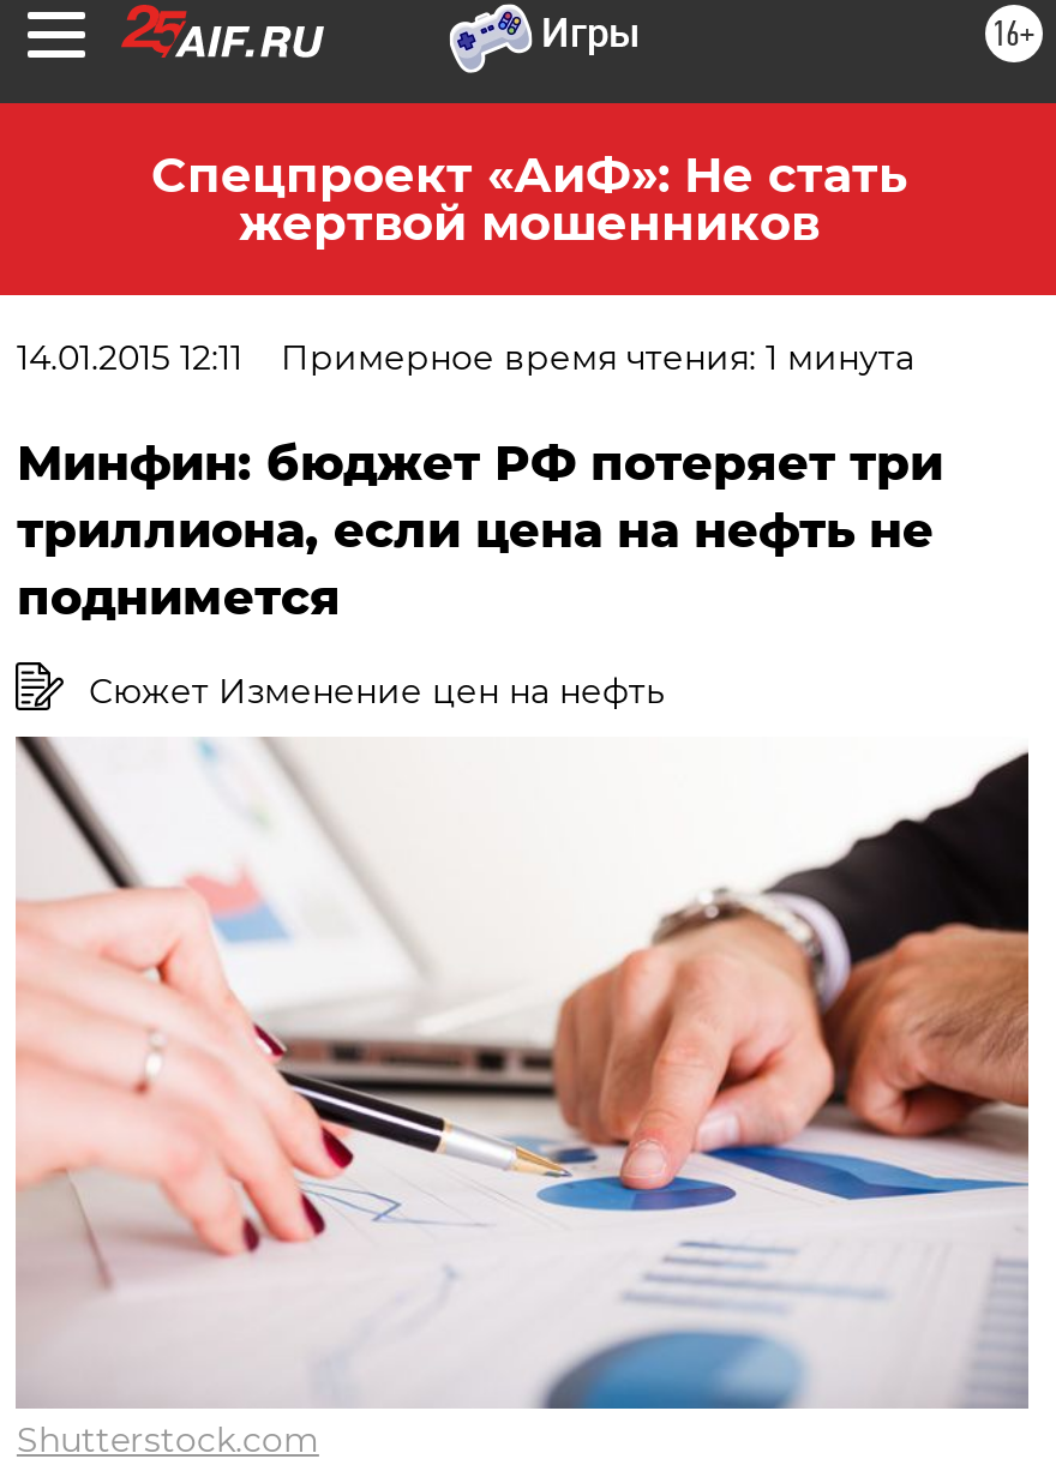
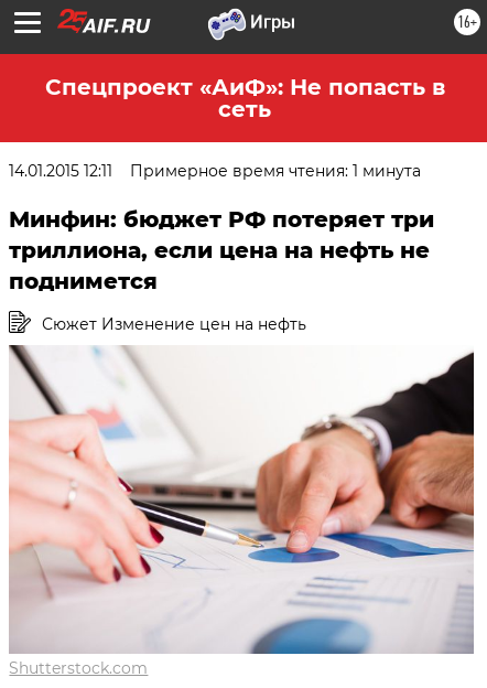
[151,146,907,252] Спецпроект «АиФ»: Не стать | жертвой мошенников -> [45,74,445,122] Спецпроект «АиФ»: Не попасть в | сеть

